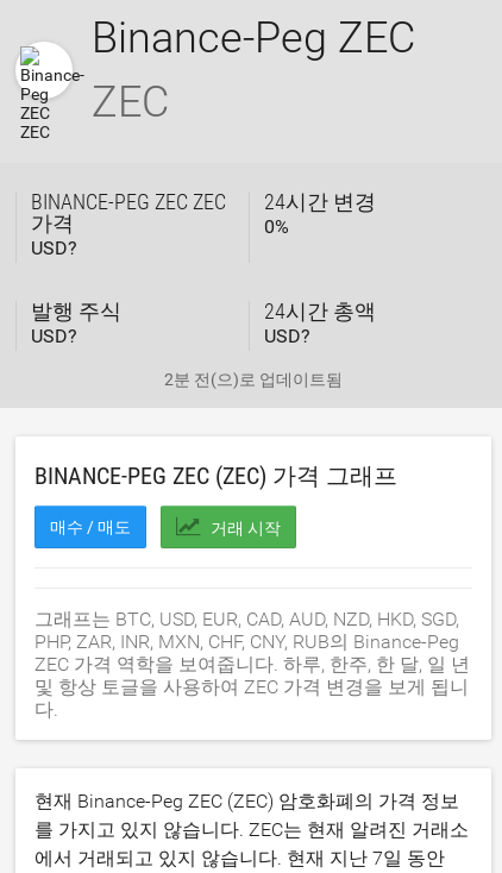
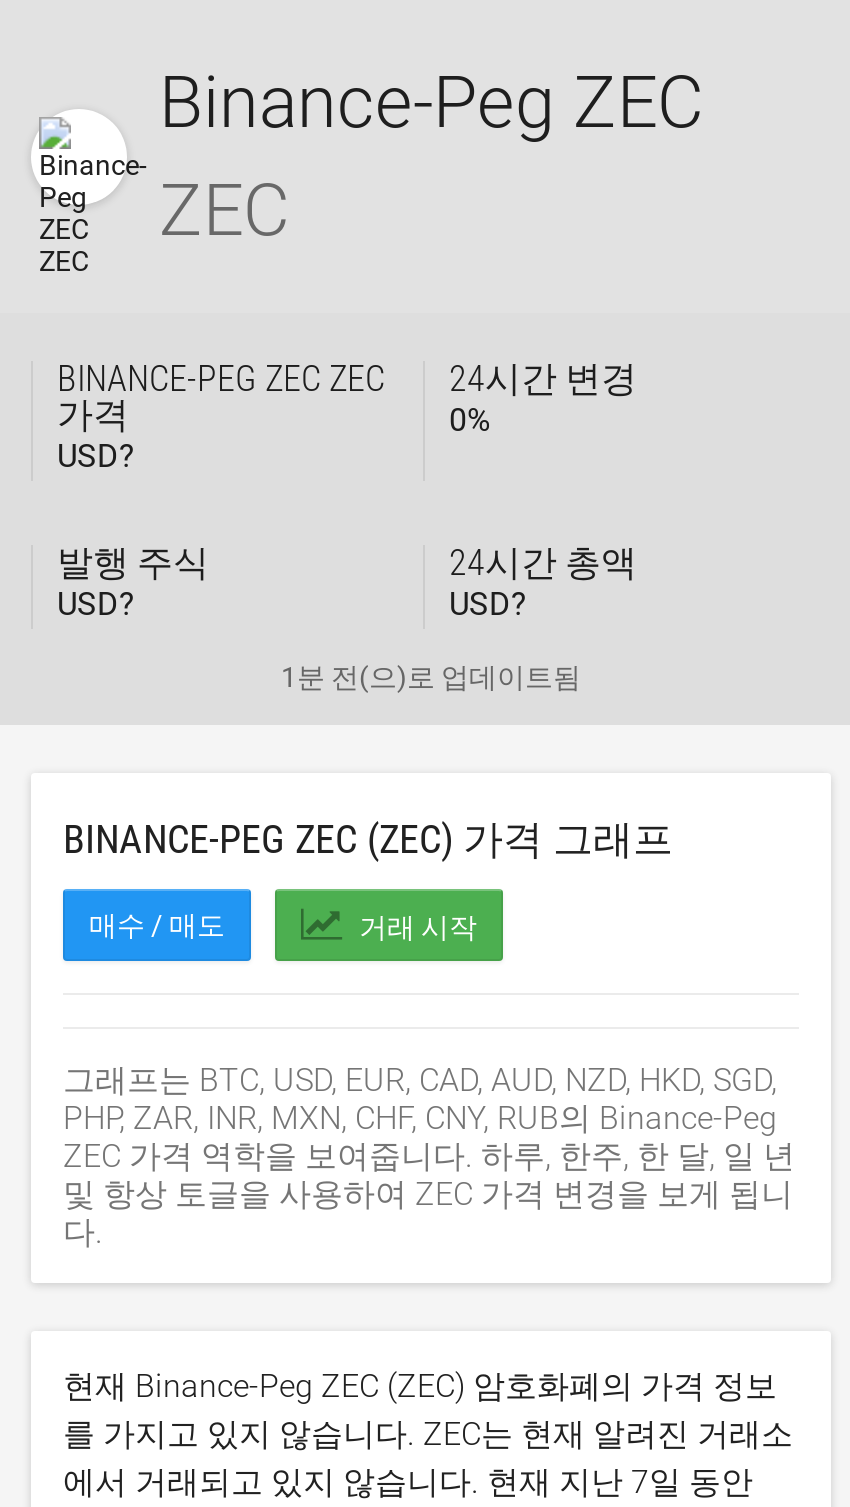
[164,370,343,389] 2분 전 (으)로 업데이트됨 -> [281,661,581,693] 1분 전 (으)로 업데이트됨

